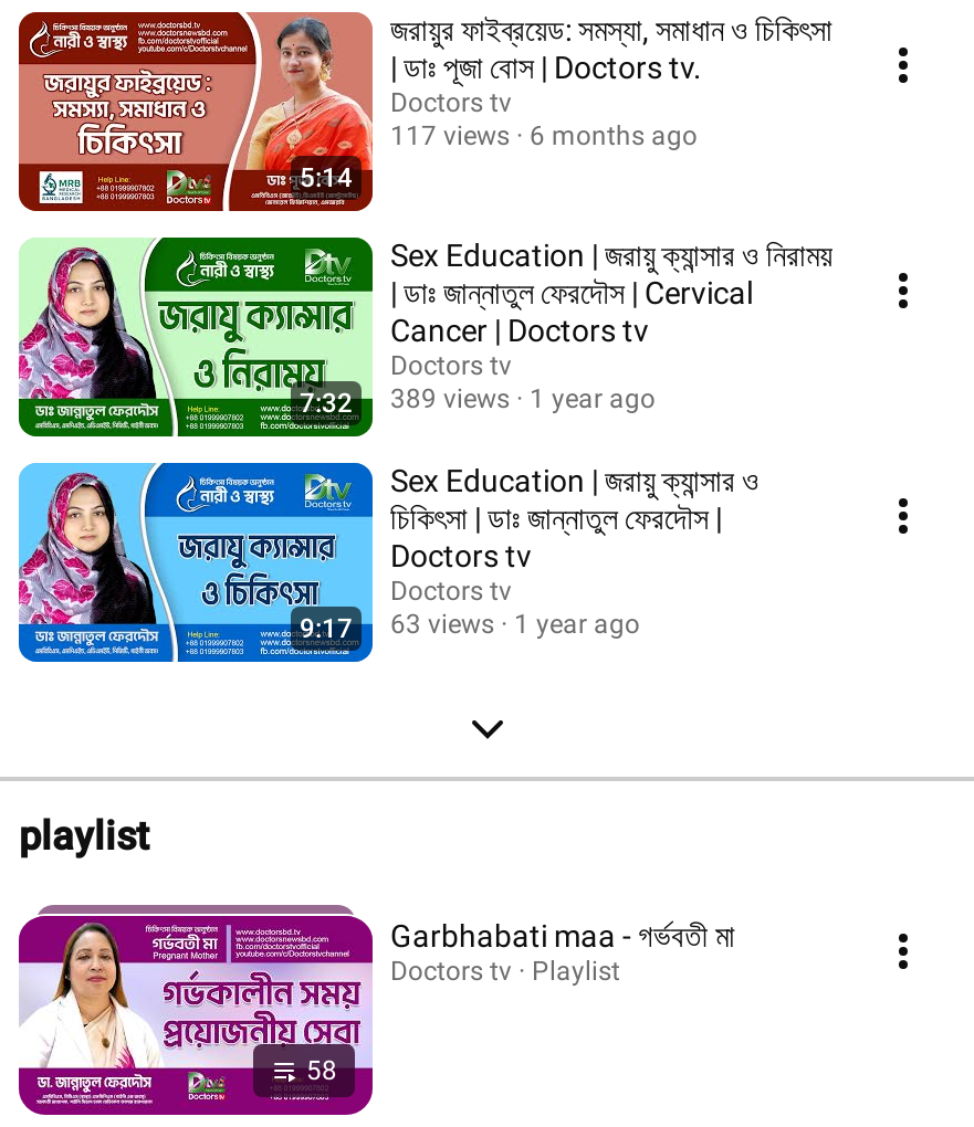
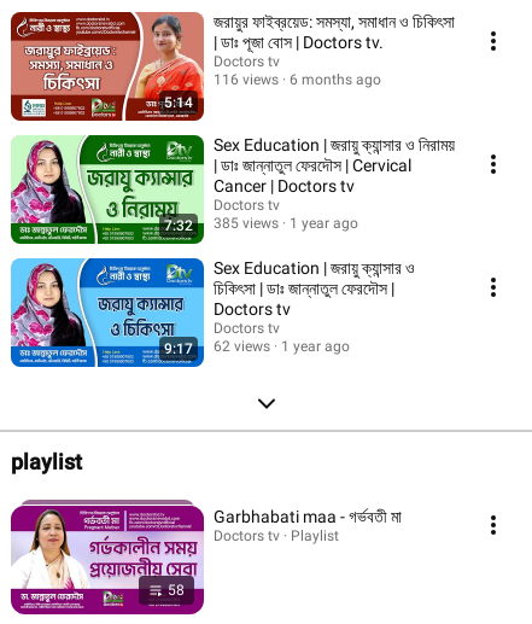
[390,119,698,150] 117 views 6 months ago -> [214,71,381,88] 116 views 6 months ago
[300,382,656,418] 7:32 389 views 1 year ago -> [164,214,358,234] 7:32 385 views 1 year ago
[300,608,640,643] 9:17 63 views 1 year ago -> [164,337,350,357] 9:17 62 views 1 year ago

